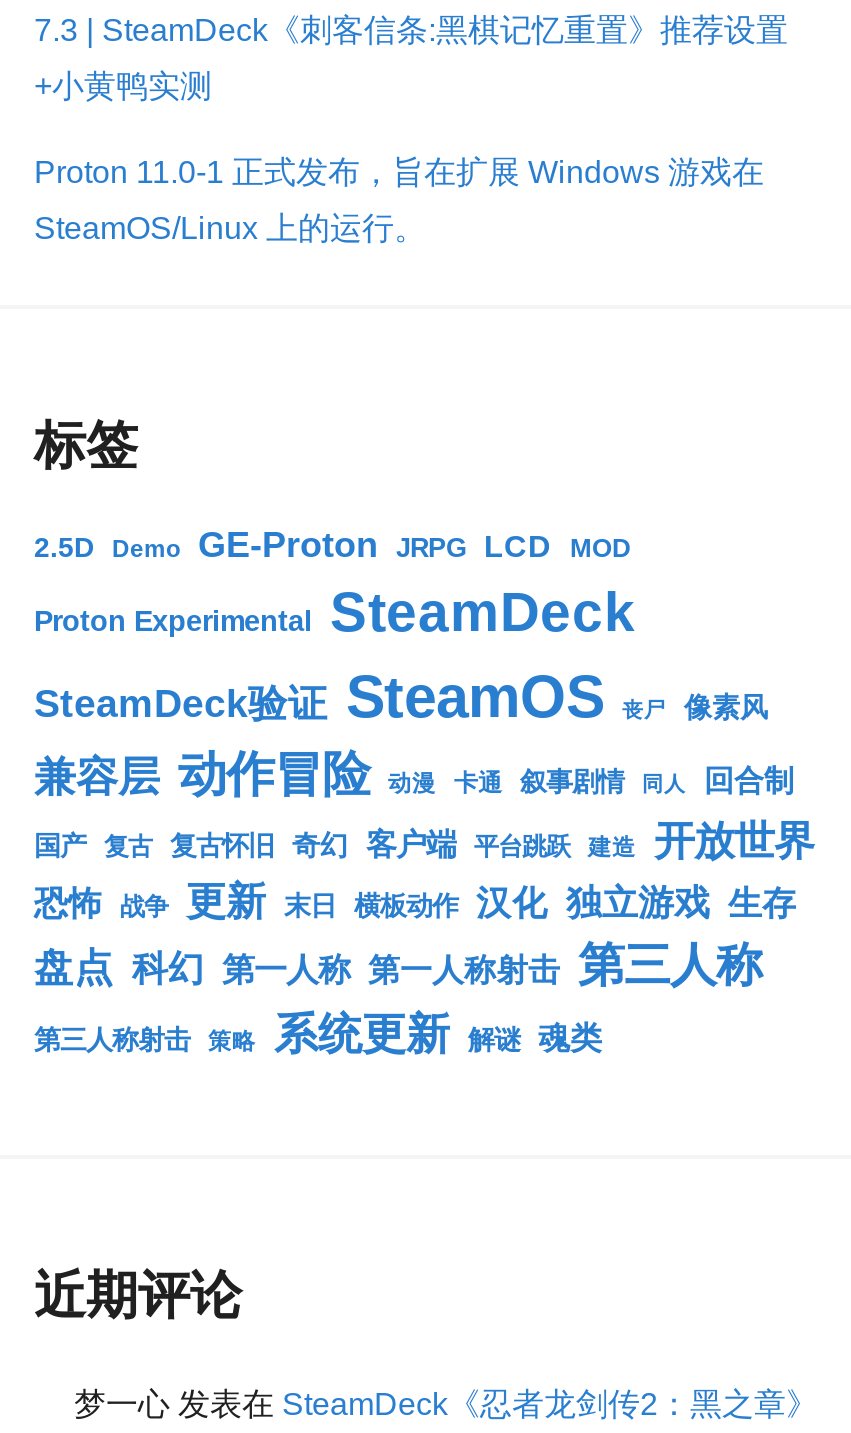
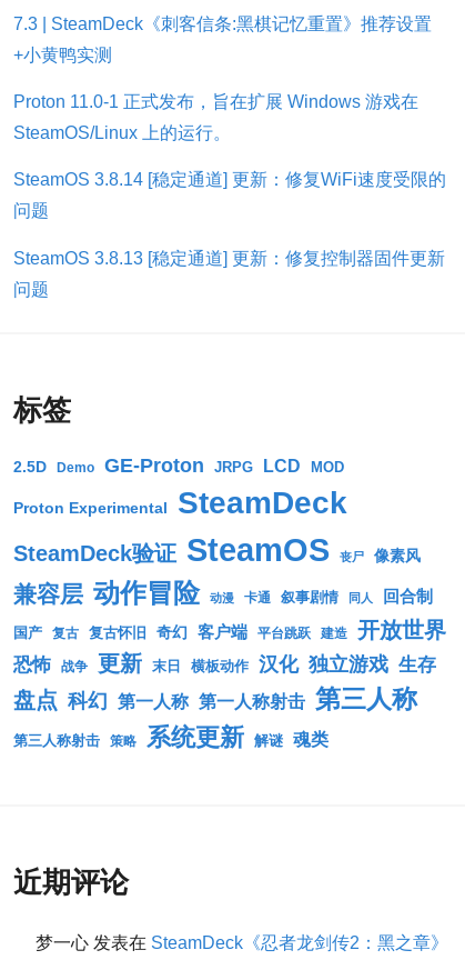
none -> [13,170,446,299] SteamOS 3.8.14 [稳定通道] 更新：修复WiFi速度受限的 | 问题 | SteamOS 3.8.13 [稳定通道] 更新：修复控制器固件更新 | 问题

